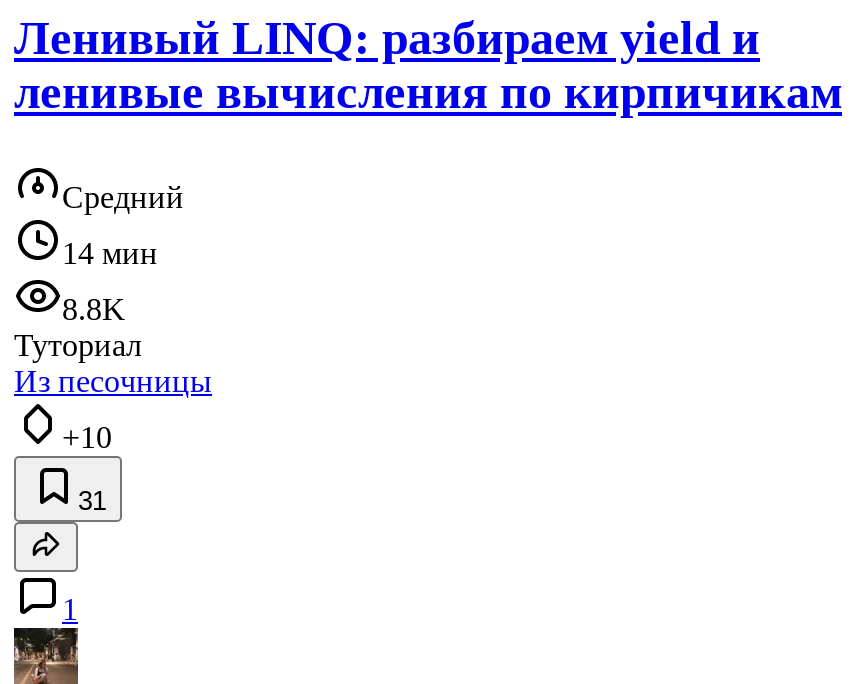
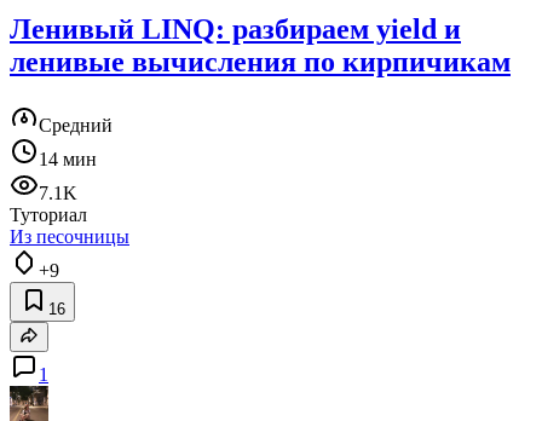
[62,291,126,325] 8.8K -> [39,183,77,204] 7.1K
[62,419,112,453] +10 -> [39,260,59,281] +9
[78,485,106,515] 31 -> [48,300,65,319] 16

